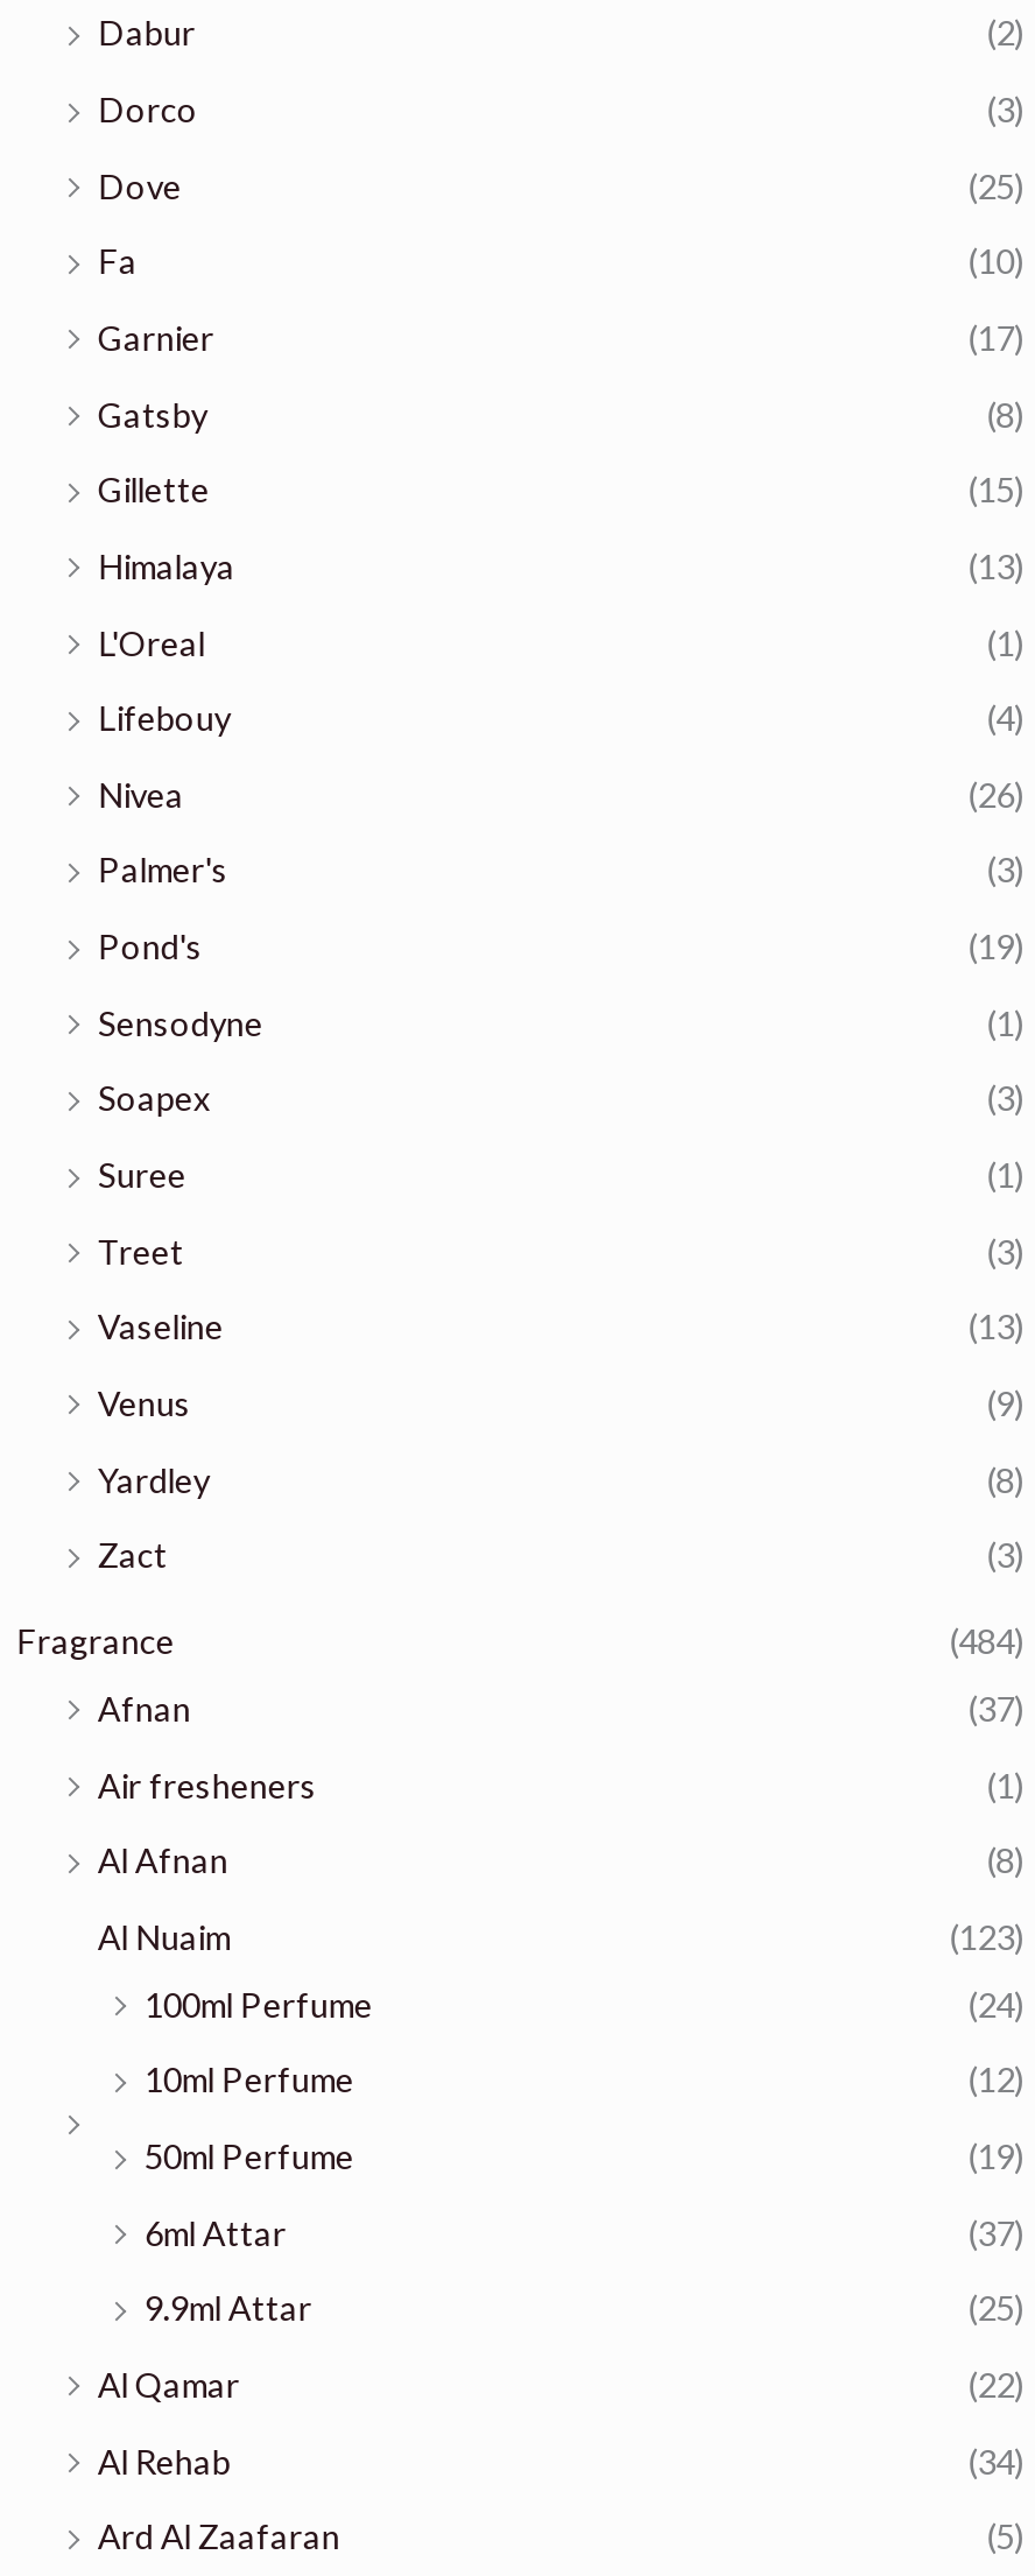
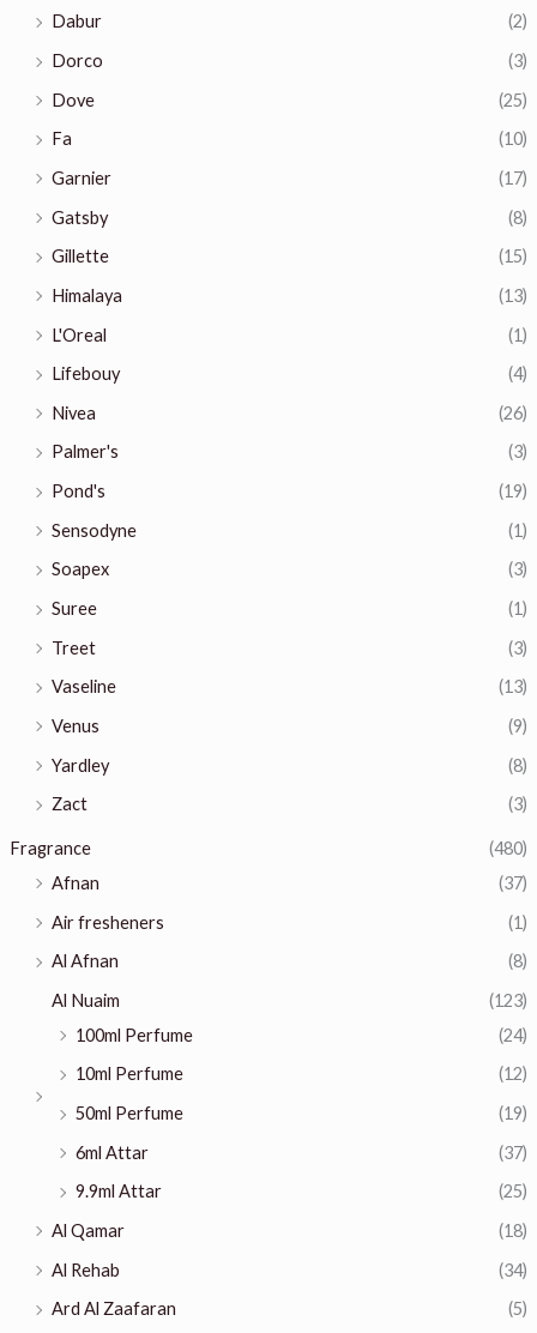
[949,1621,1024,1661] (484) -> [489,838,528,858] (480)
[968,2365,1024,2405] (22) -> [499,1220,528,1241] (18)

